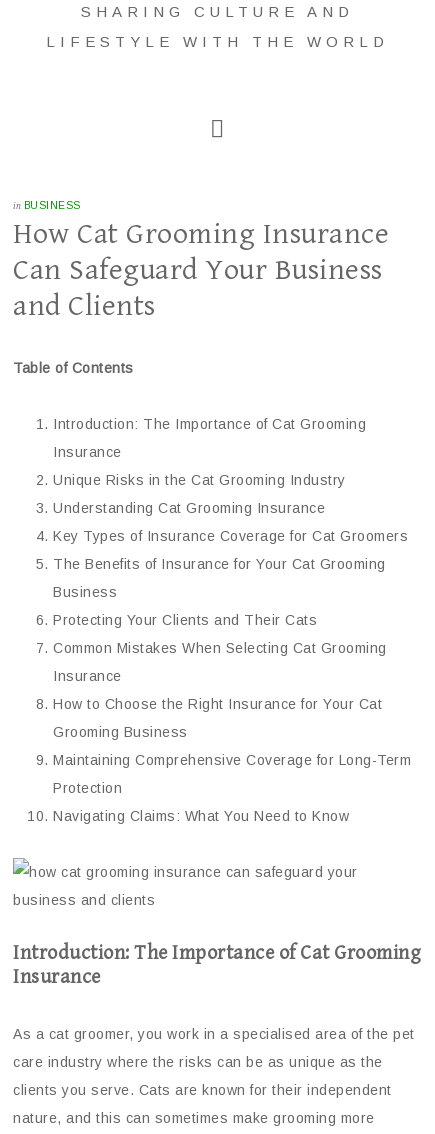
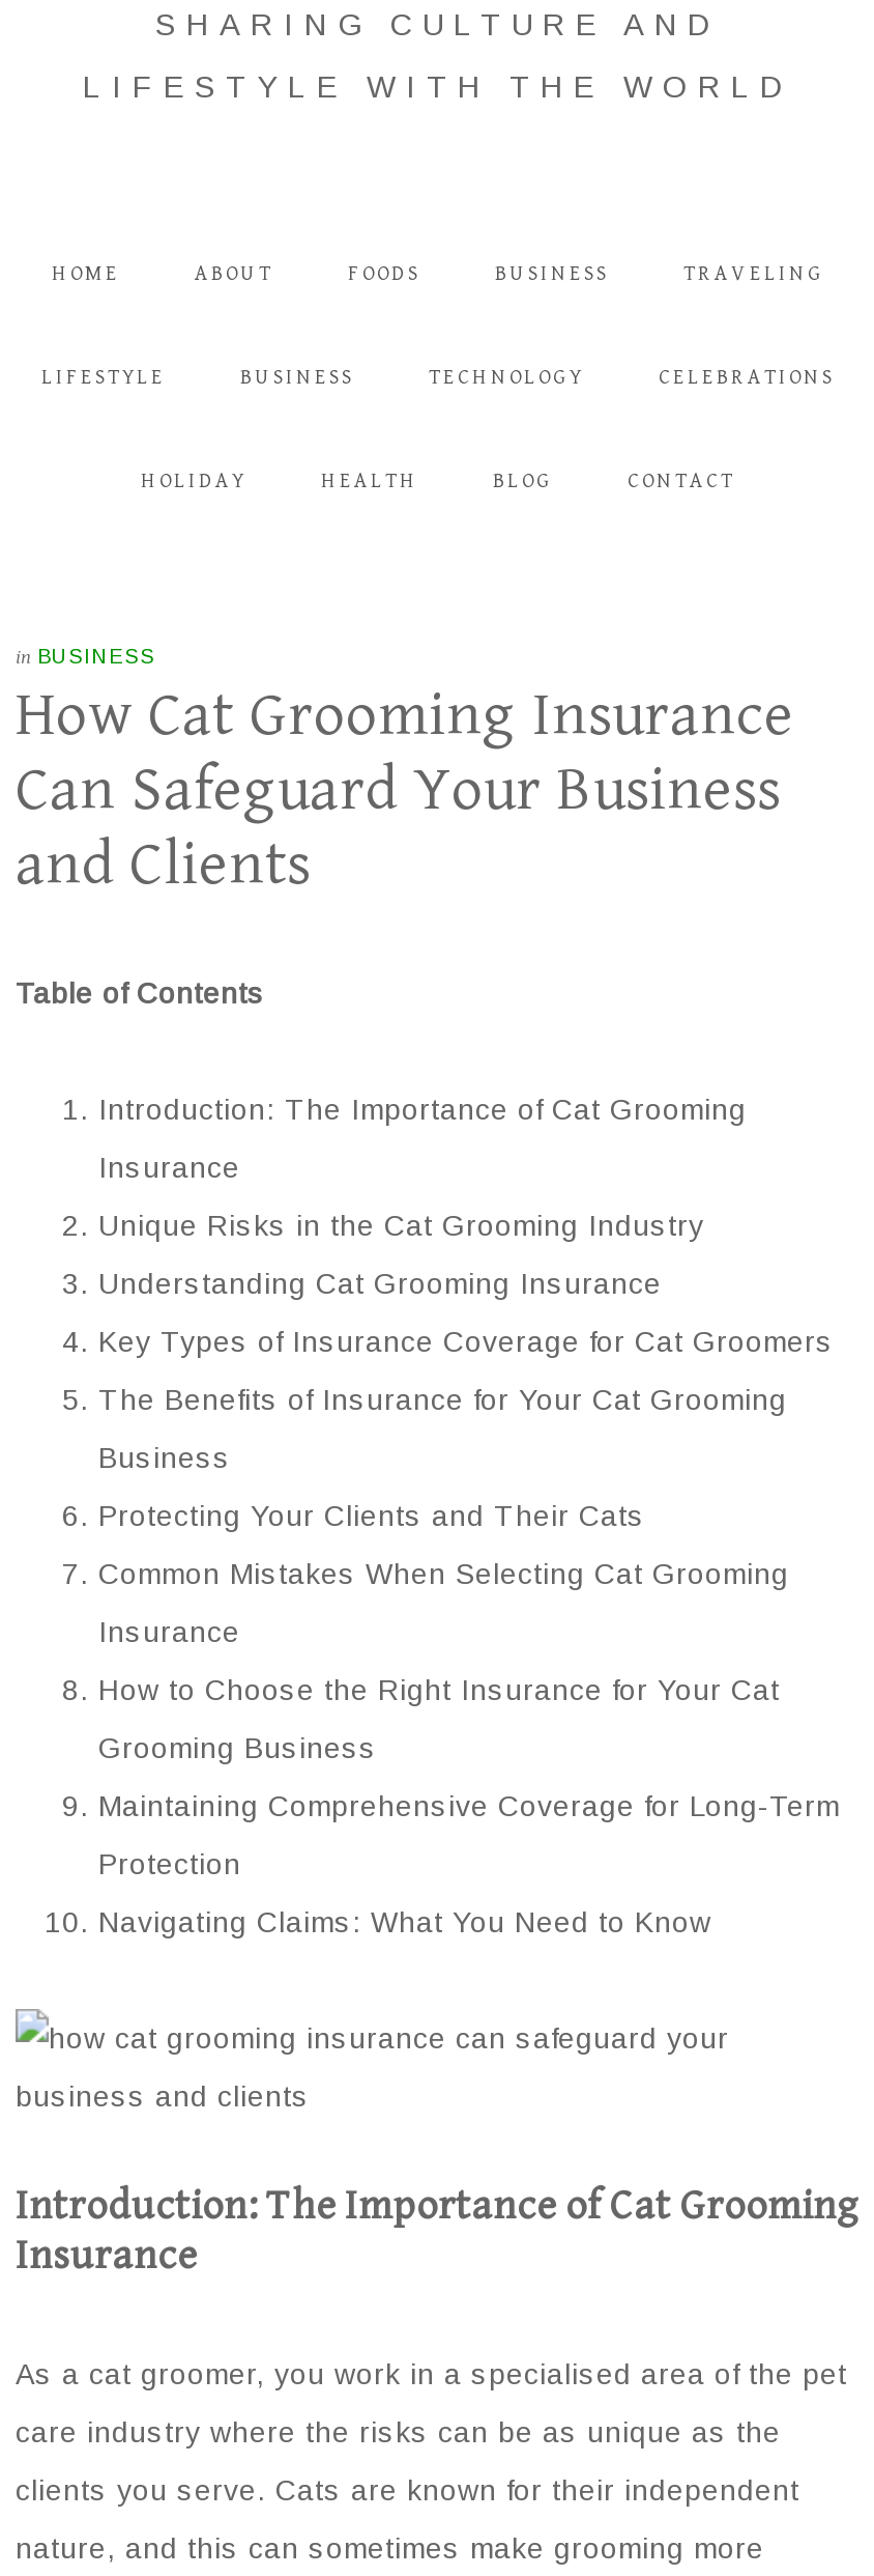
none -> [41,365,835,390] LIFESTYLE | BUSINESS | TECHNOLOGY | CELEBRATIONS
none -> [52,261,824,286] HOME | ABOUT | FOODS | BUSINESS | TRAVELING
none -> [141,469,735,493] HOLIDAY | HEALTH | BLOG | CONTACT

